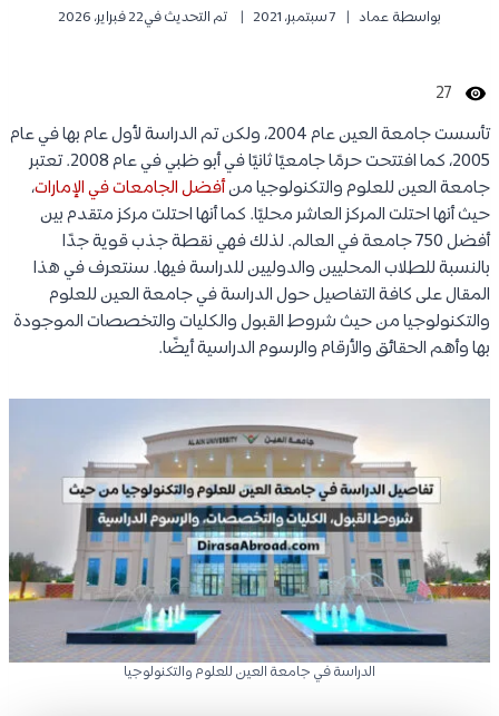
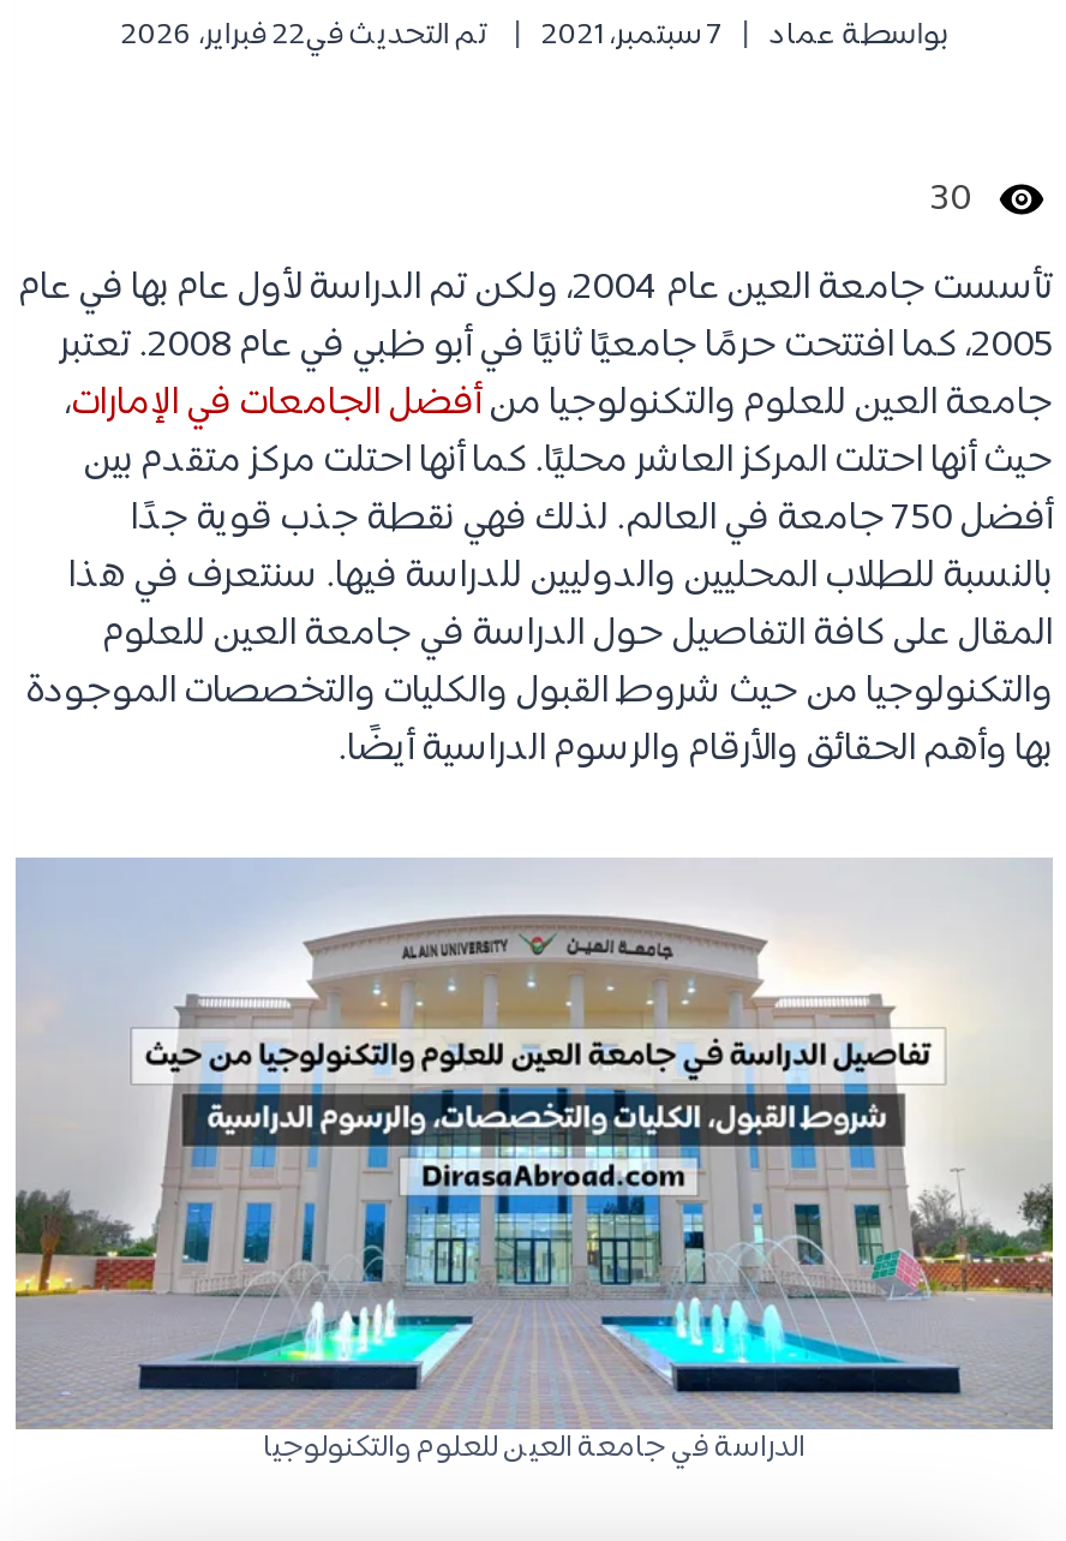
[436,81,452,106] 27 -> [930,172,971,225] 30

